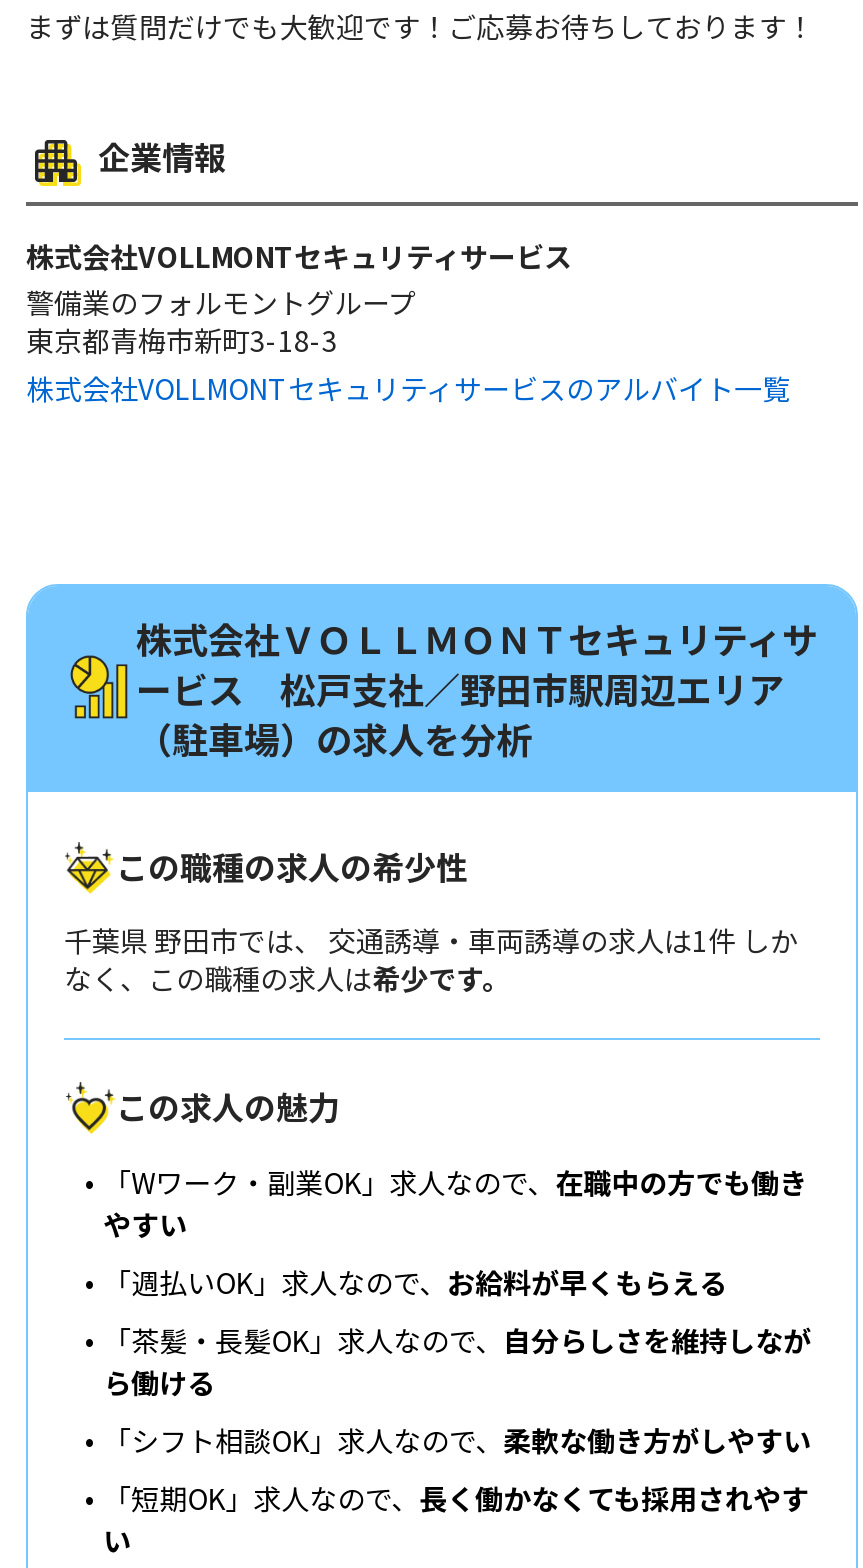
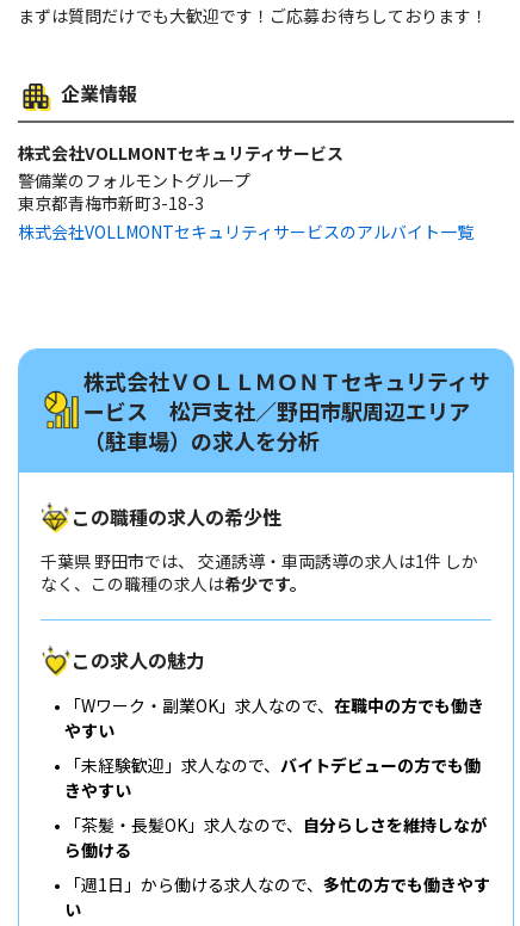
[103,1261,727,1301] 「週払いOK」求人なので、お給料が早くもらえる -> [64,752,480,801] 「未経験歓迎」求人なので、バイトデビューの方でも働 | きやすい
moved [103,1319,811,1401] -> [64,812,486,861]: 「茶髪・長髪OK」求人なので、自分らしさを維持しなが | ら働ける
[103,1419,811,1517] 「シフト相談OK」求人なので、柔軟な働き方がしやすい | 「短期OK」求人なので、長く働かなくても採用されやす -> [64,872,490,896] 「週1日」から働ける求人なので、多忙の方でも働きやす

